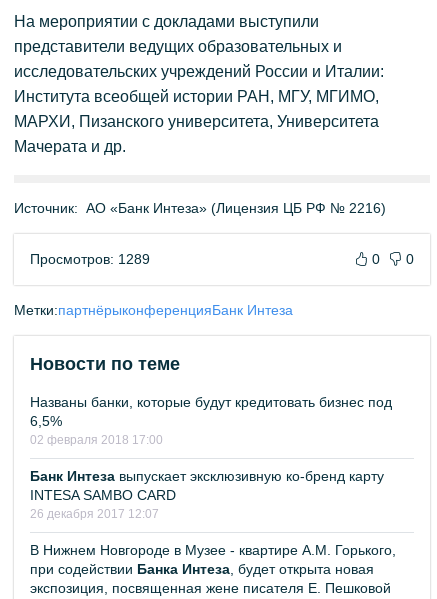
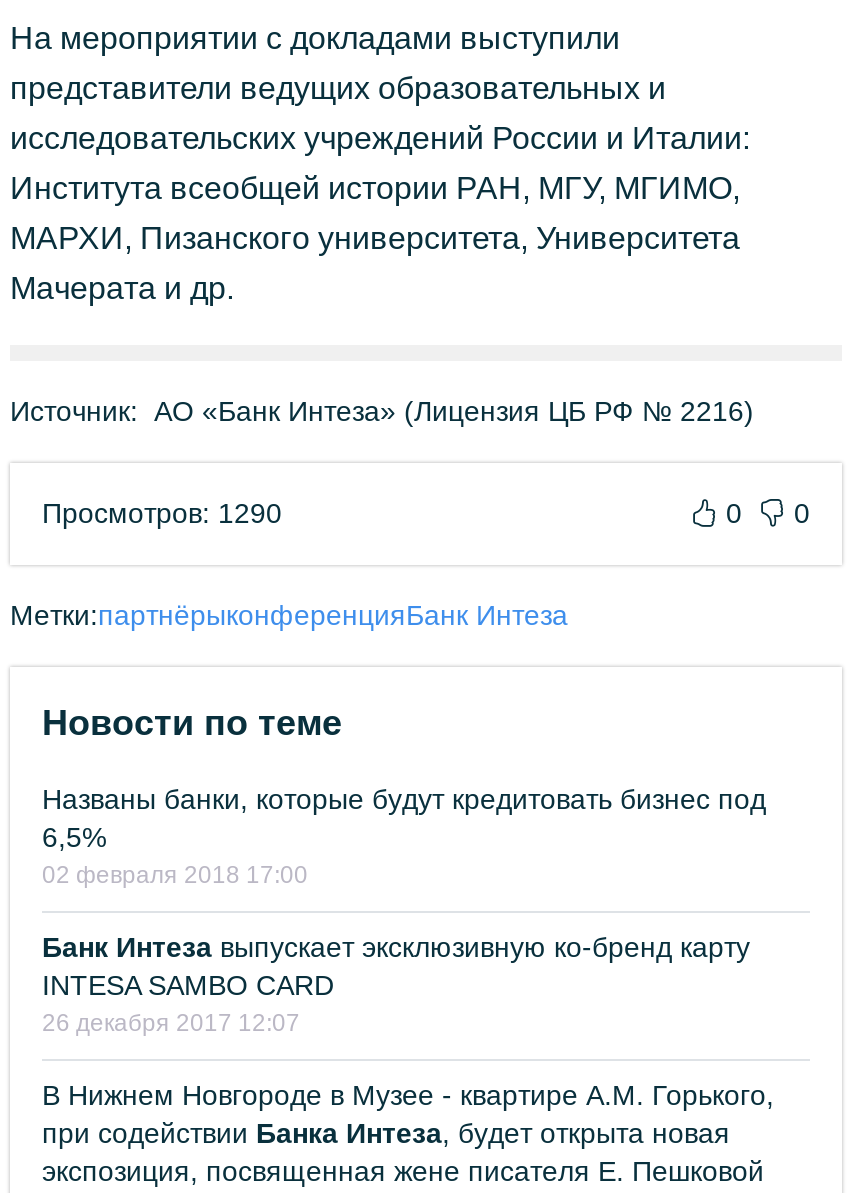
[30,251,150,267] Просмотров: 1289 -> [42,497,282,529] Просмотров: 1290

